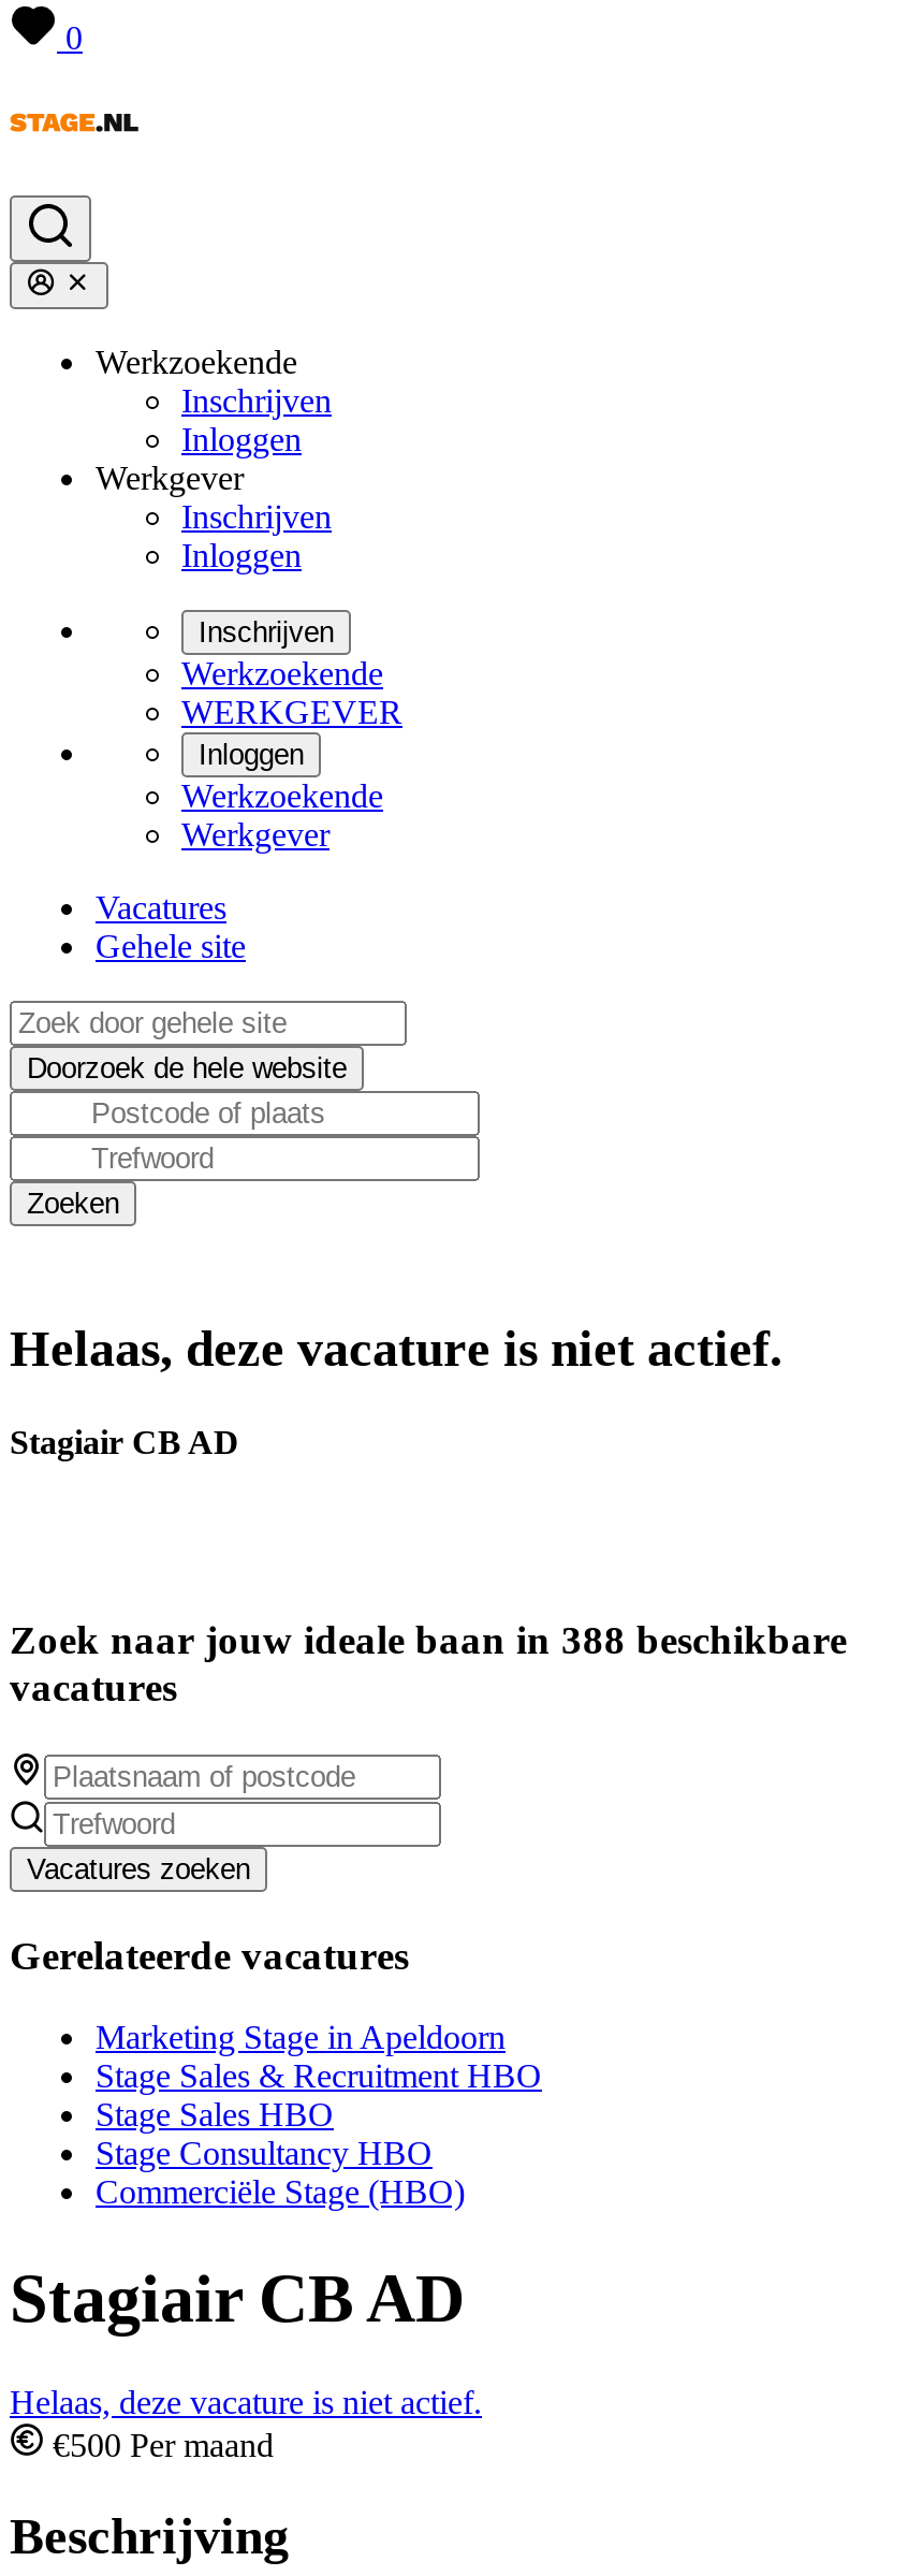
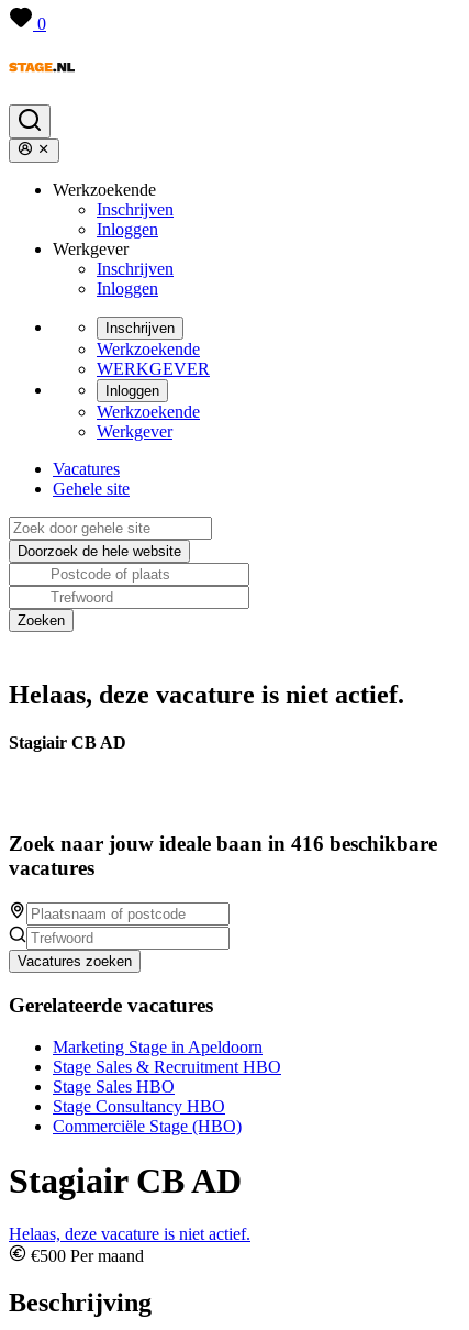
[10,1618,847,1663] Zoek naar jouw ideale baan in 388 beschikbare -> [9,832,437,855] Zoek naar jouw ideale baan in 416 beschikbare

